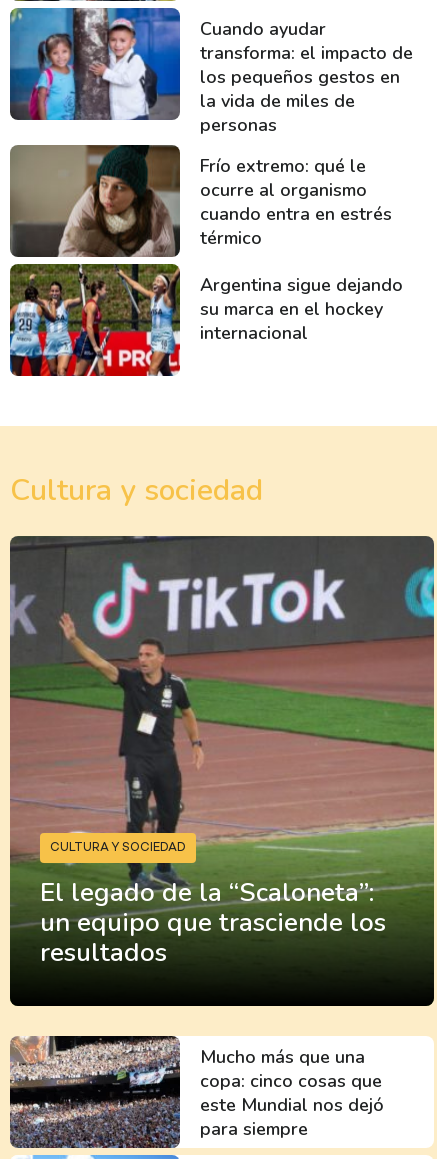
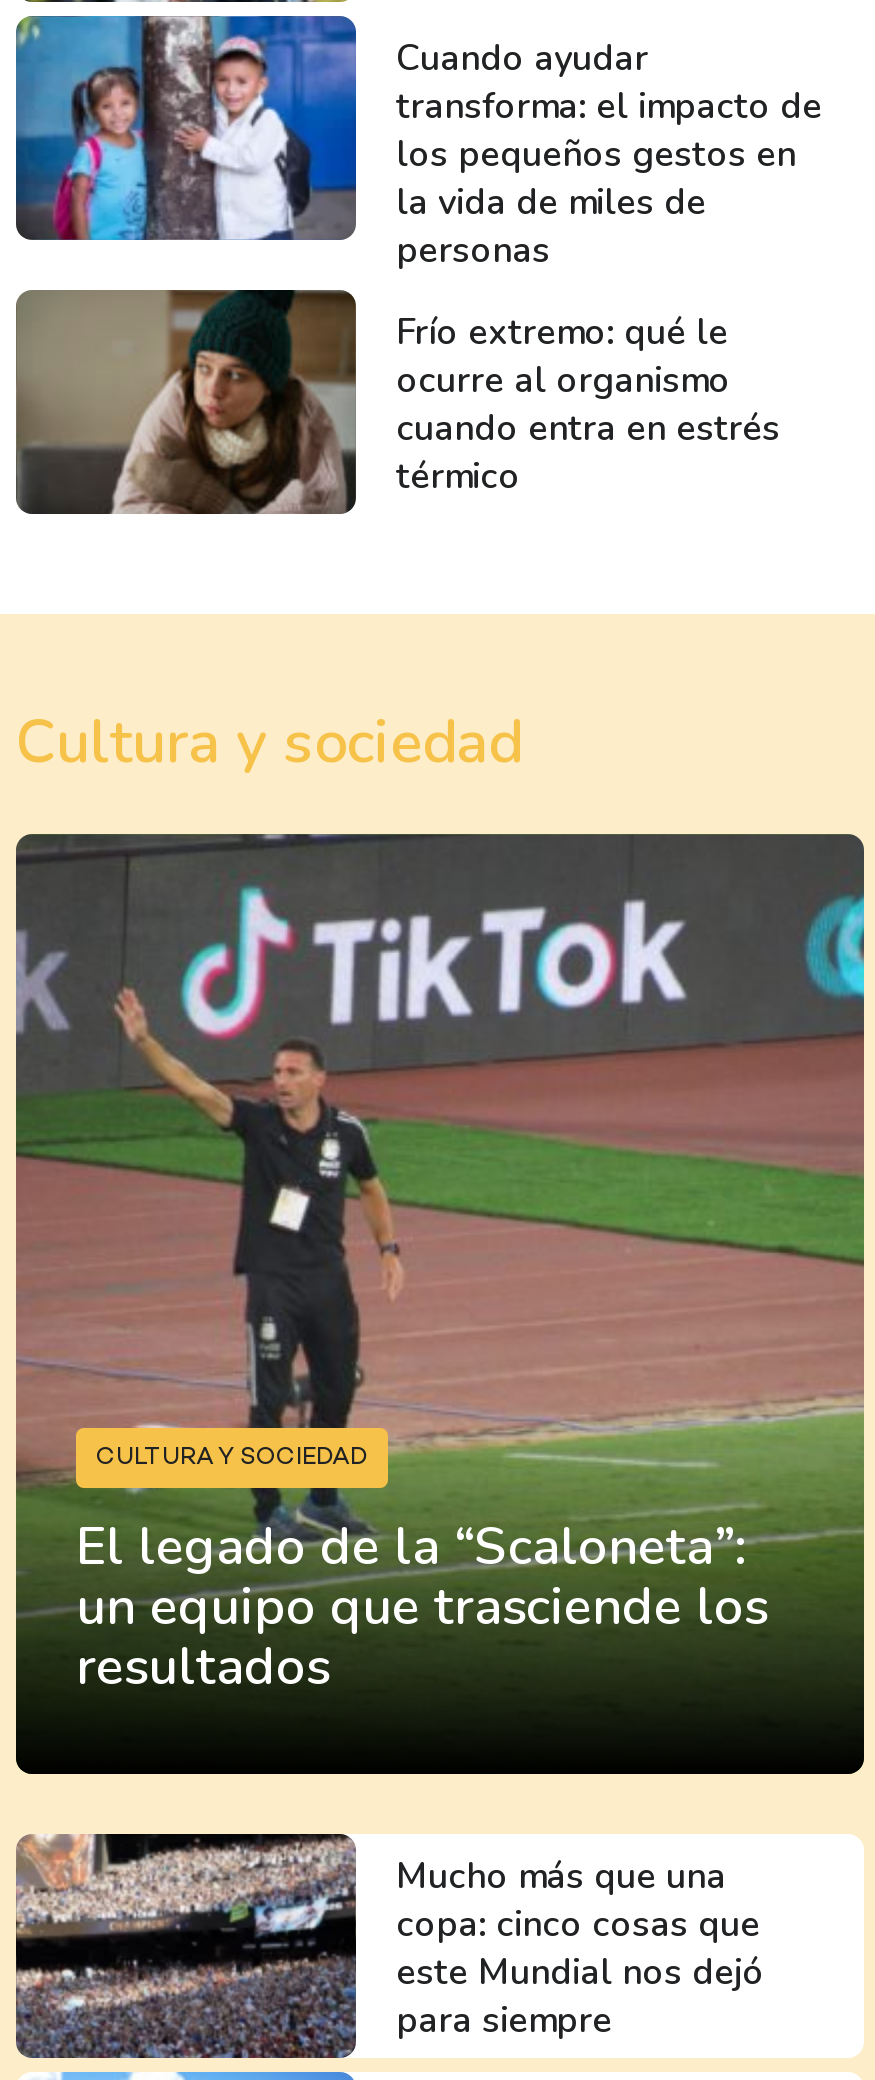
[10,263,403,377] [image] | Argentina sigue dejando | su marca en el hockey | internacional -> none

